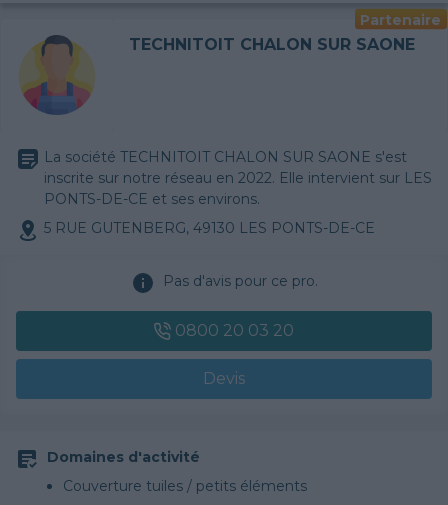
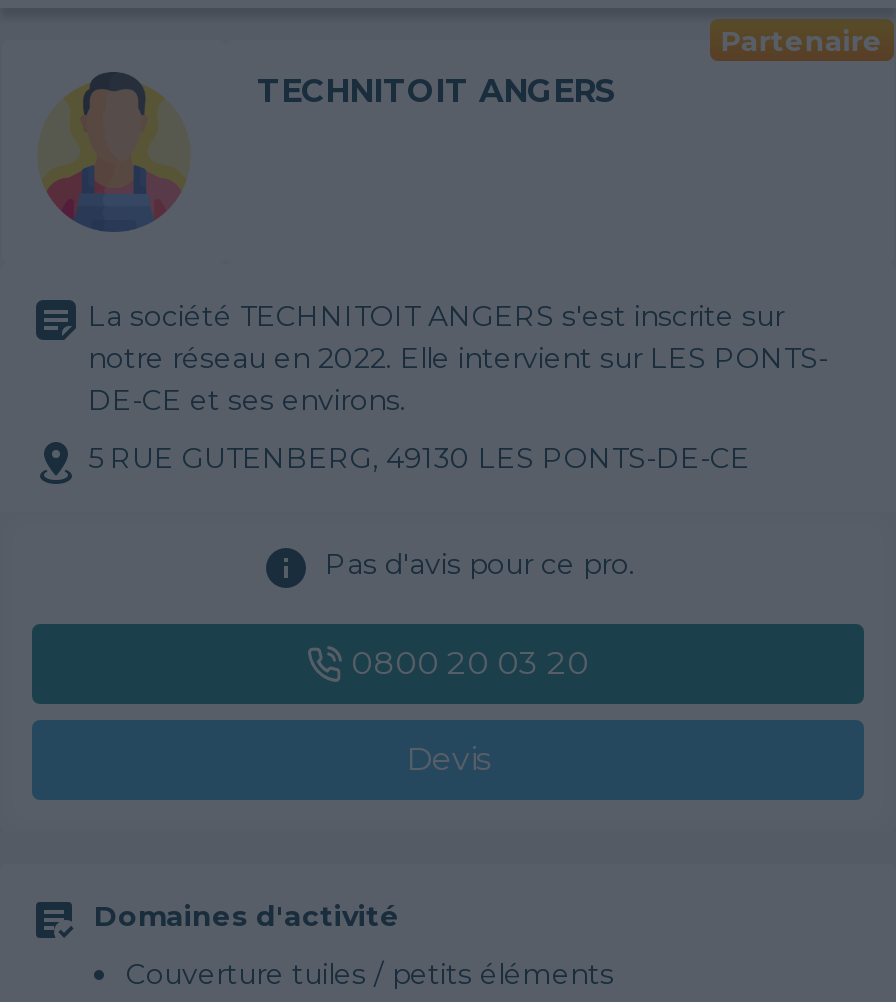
[128,35,414,54] TECHNITOIT CHALON SUR SAONE -> [257,72,617,110] TECHNITOIT ANGERS
[44,147,432,207] La société TECHNITOIT CHALON SUR SAONE s'est | inscrite sur notre réseau en 2022. Elle intervient sur LES | PONTS-DE-CE et ses environs. -> [88,297,828,417] La société TECHNITOIT ANGERS s'est inscrite sur | notre réseau en 2022. Elle intervient sur LES PONTS- | DE-CE et ses environs.

